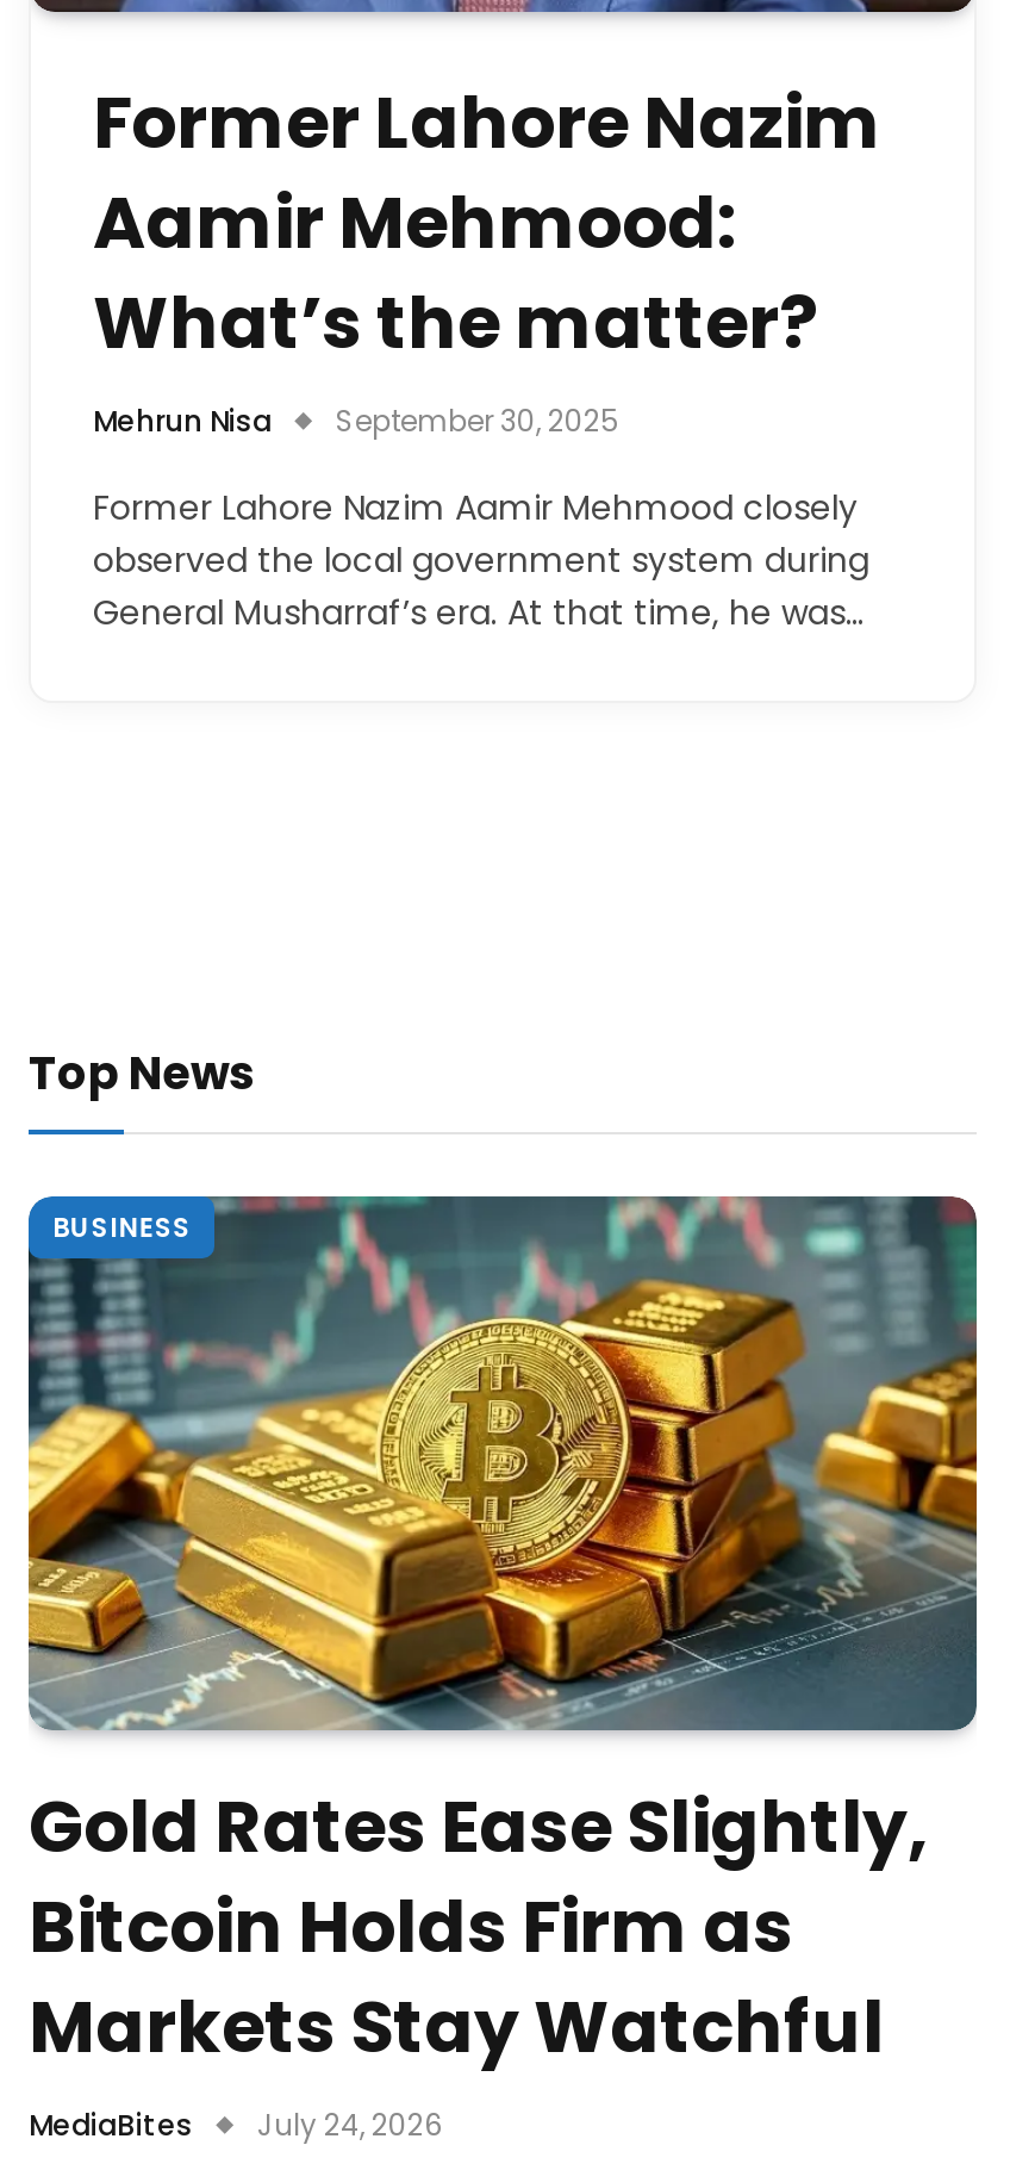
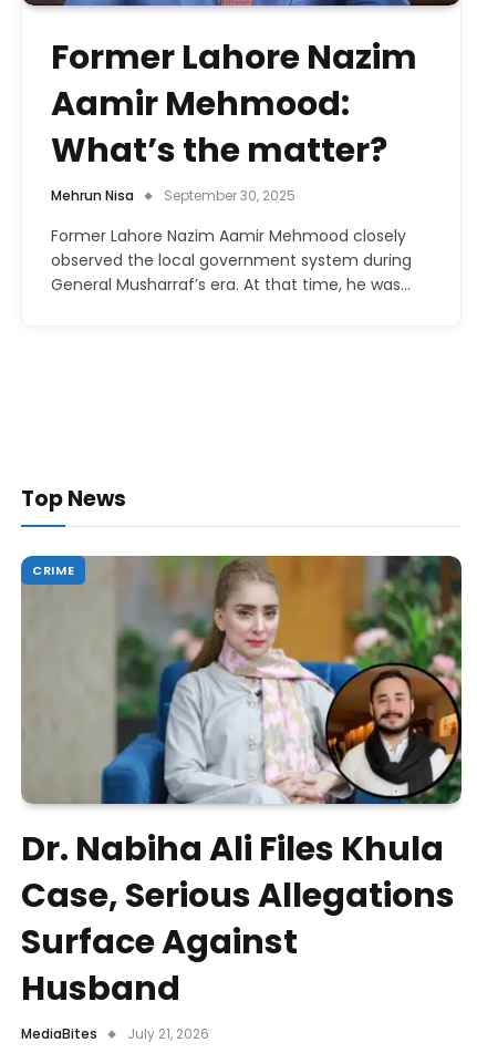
[26,1194,977,1659] [image] | BUSINESS -> [21,555,463,805] [image] | CRIME
[29,1777,929,2077] Gold Rates Ease Slightly, | Bitcoin Holds Firm as | Markets Stay Watchful -> [21,826,455,1012] Dr. Nabiha Ali Files Khula | Case, Serious Allegations | Surface Against | Husband
[29,2104,443,2144] MediaBites July 24, 2026 -> [21,1024,209,1043] MediaBites July 21, 2026

